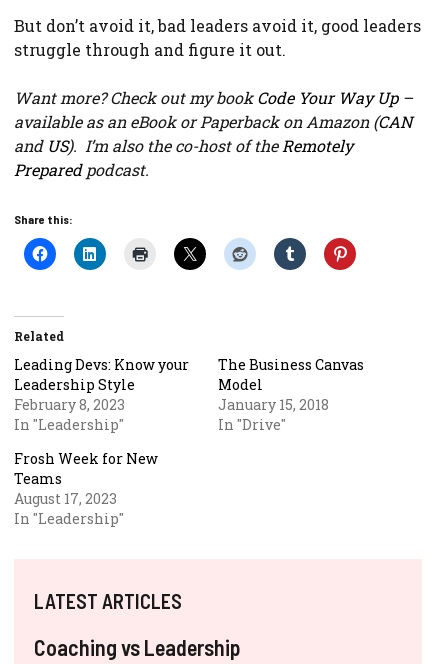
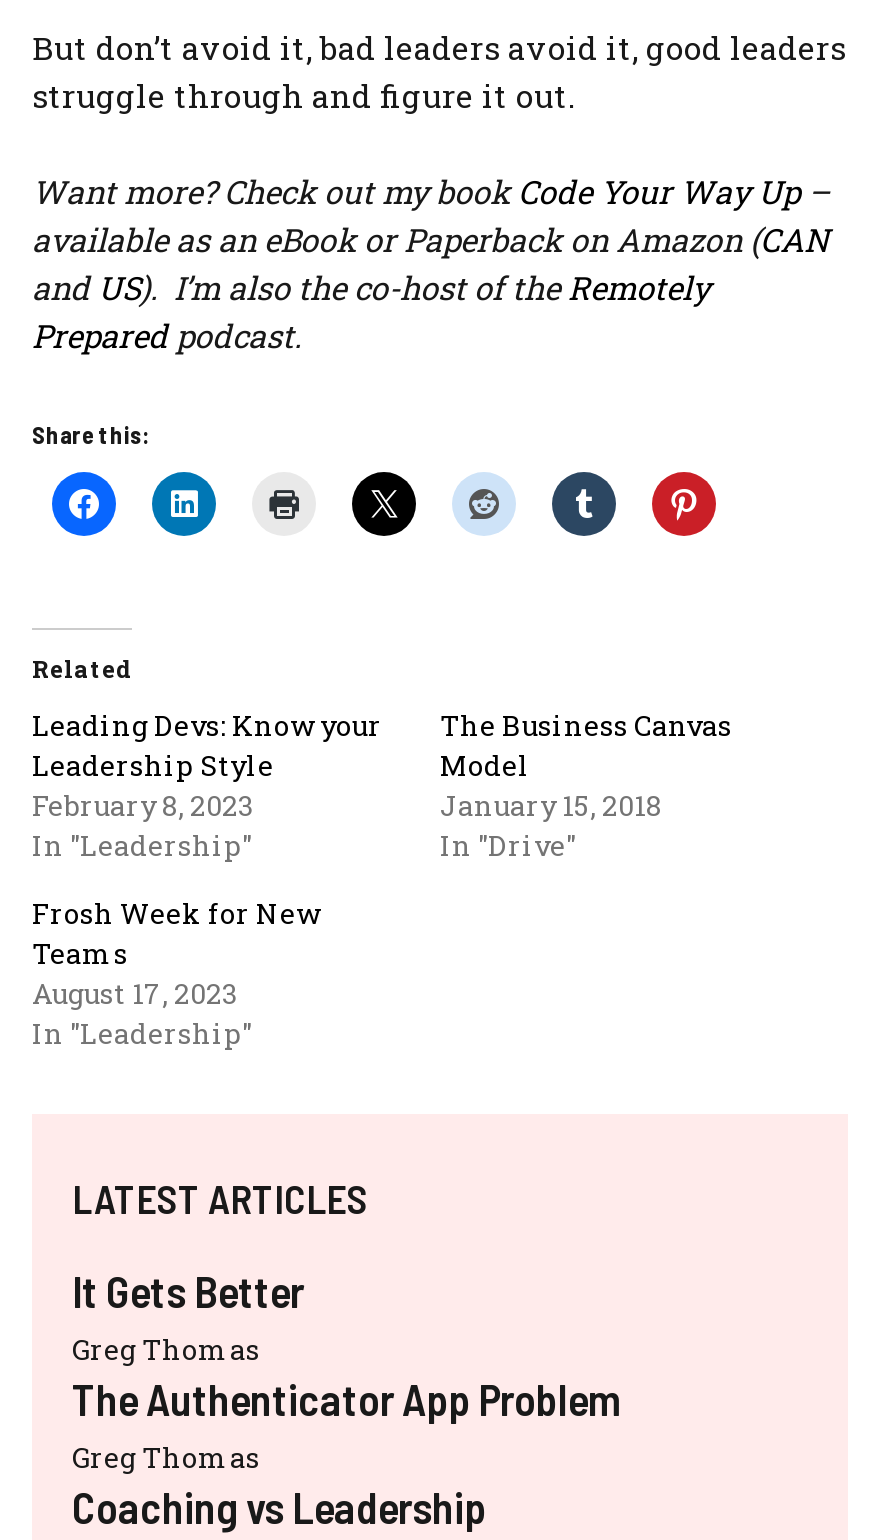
none -> [72,1264,622,1476] It Gets Better | Greg Thomas | The Authenticator App Problem | Greg Thomas

